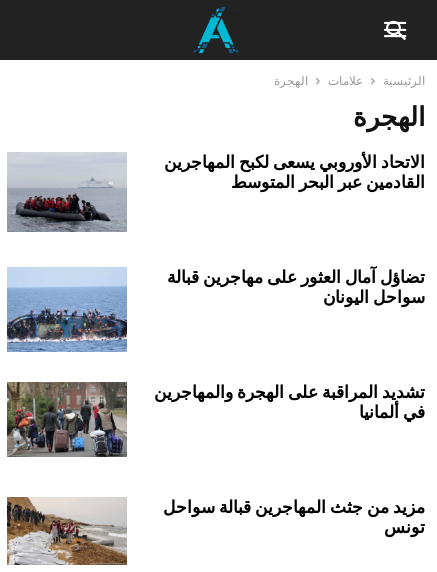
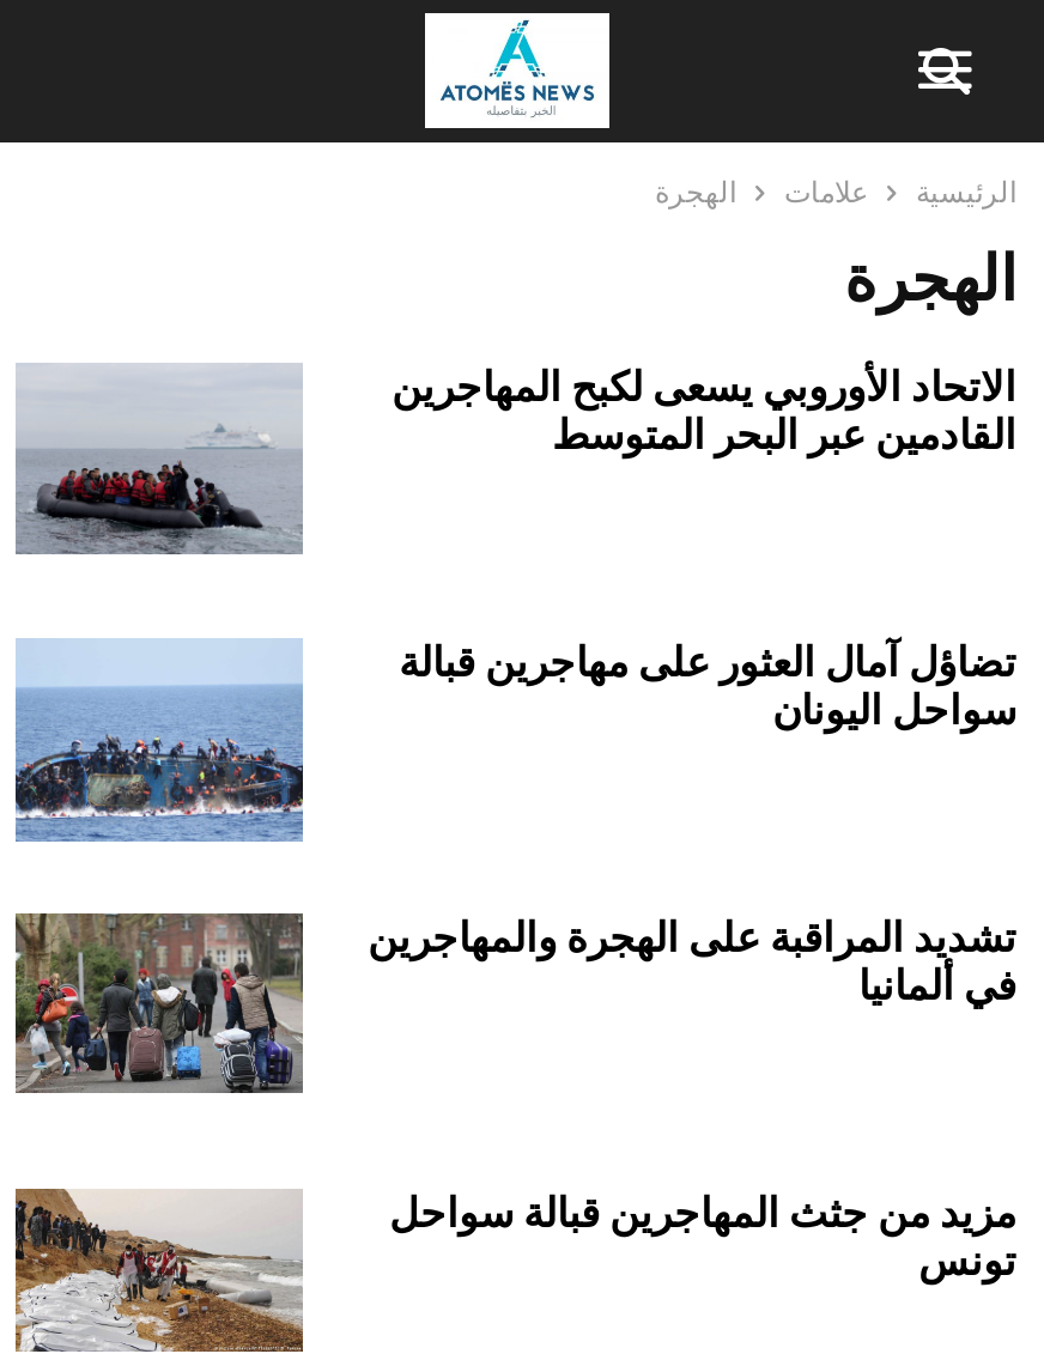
[178,6,255,54] [image] -> [423,11,612,130] [image]

